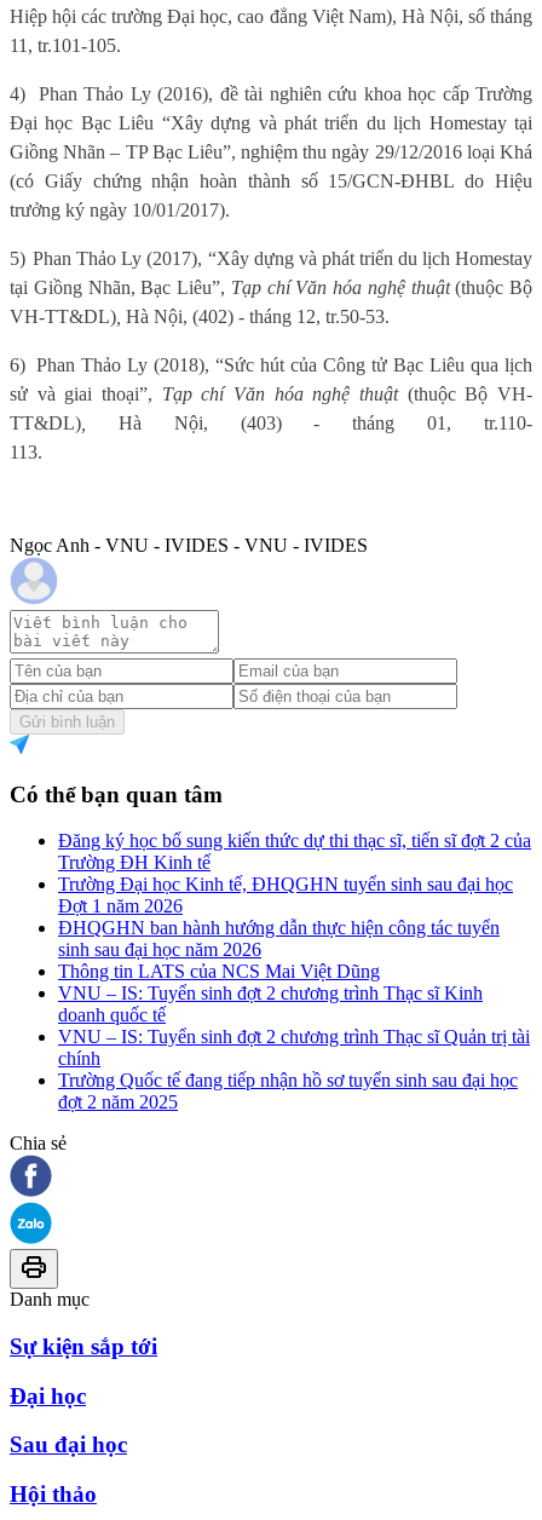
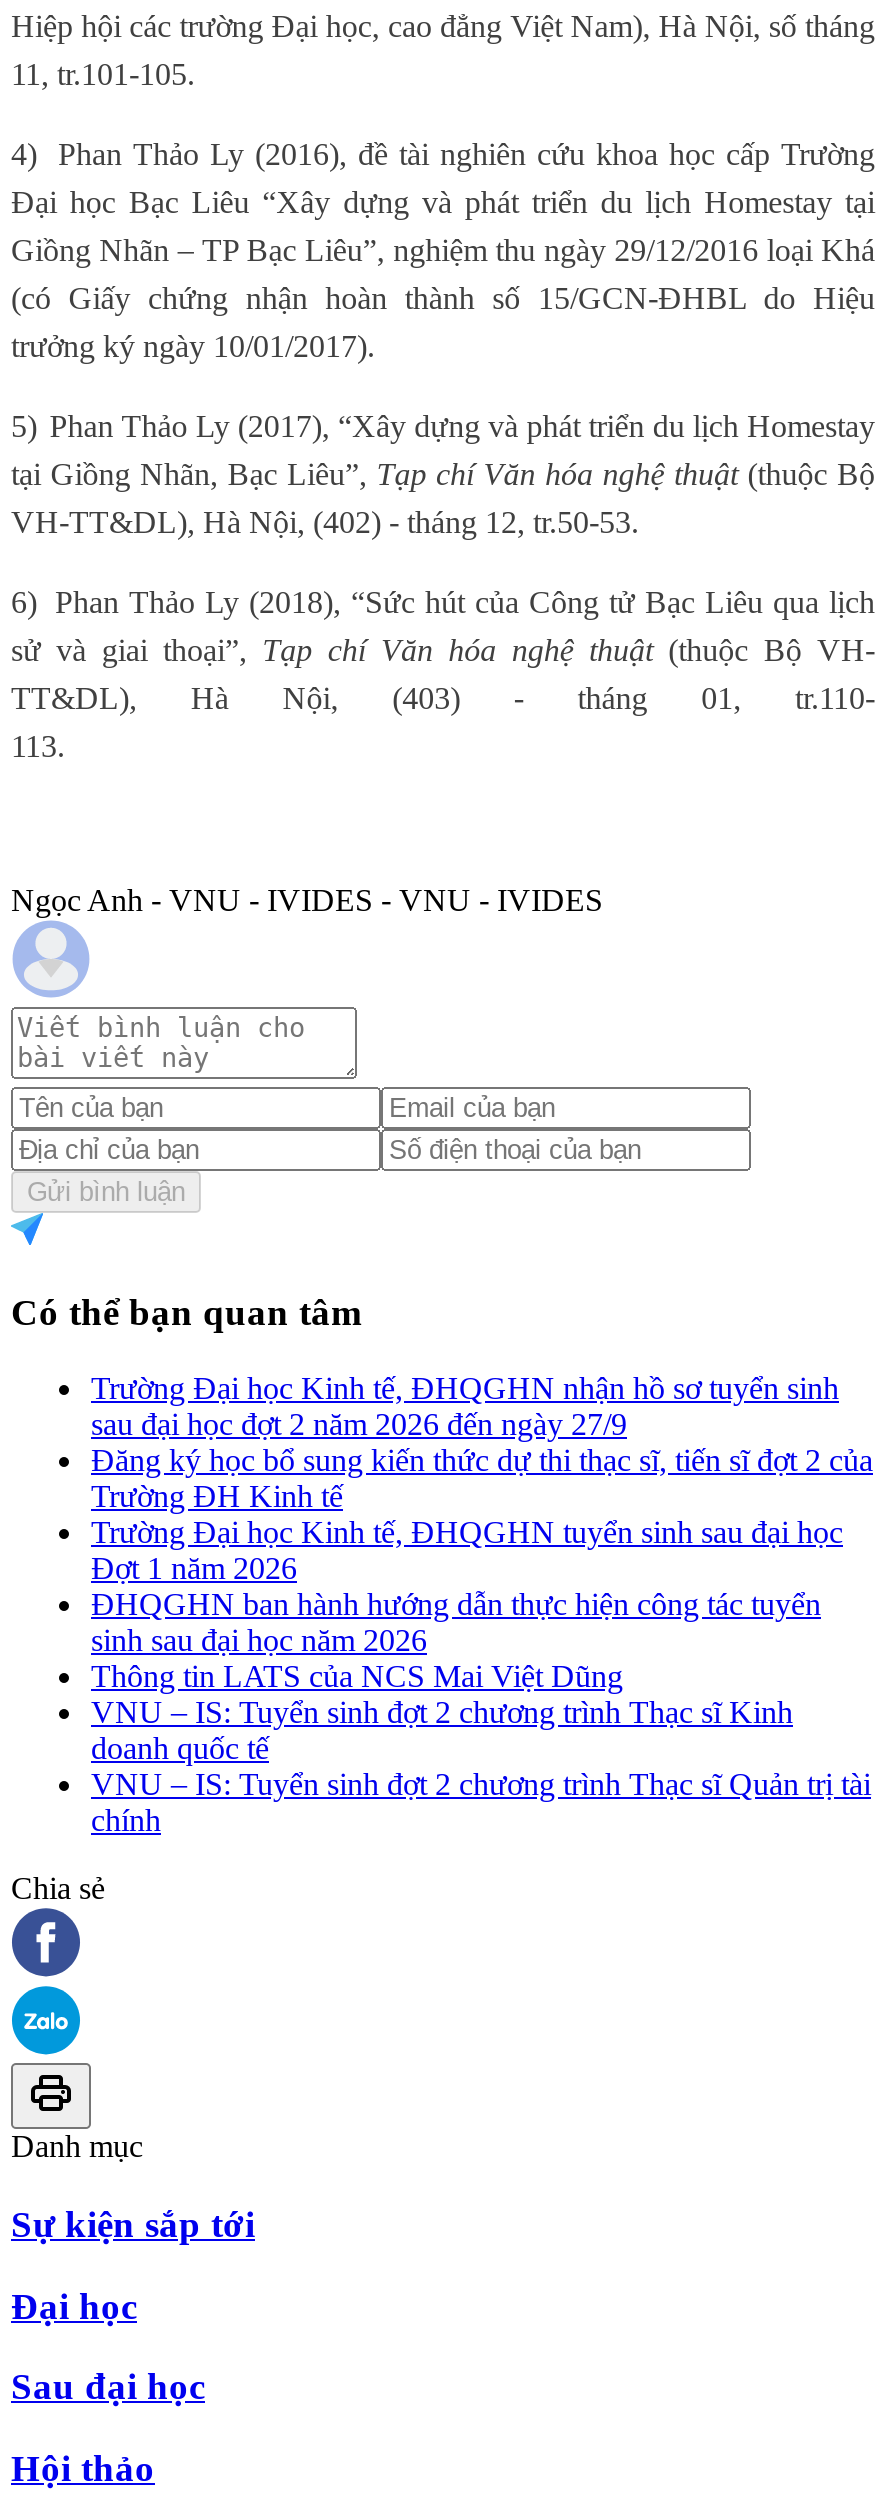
none -> [91,1371,839,1441] Trường Đại học Kinh tế, ĐHQGHN nhận hồ sơ tuyển sinh | sau đại học đợt 2 năm 2026 đến ngày 27/9
moved [58,830,531,1069] -> [91,1443,873,1837]: Đăng ký học bổ sung kiến thức dự thi thạc sĩ, tiến sĩ đợt 2 của | Trường ĐH Kinh tế | Trường Đại học Kinh tế, ĐHQGHN tuyển sinh sau đại học | ... | VNU – IS: Tuyển sinh đợt 2 chương trình Thạc sĩ Quản trị tài | chính
[58,1070,518,1112] Trường Quốc tế đang tiếp nhận hồ sơ tuyển sinh sau đại học | đợt 2 năm 2025 -> none

